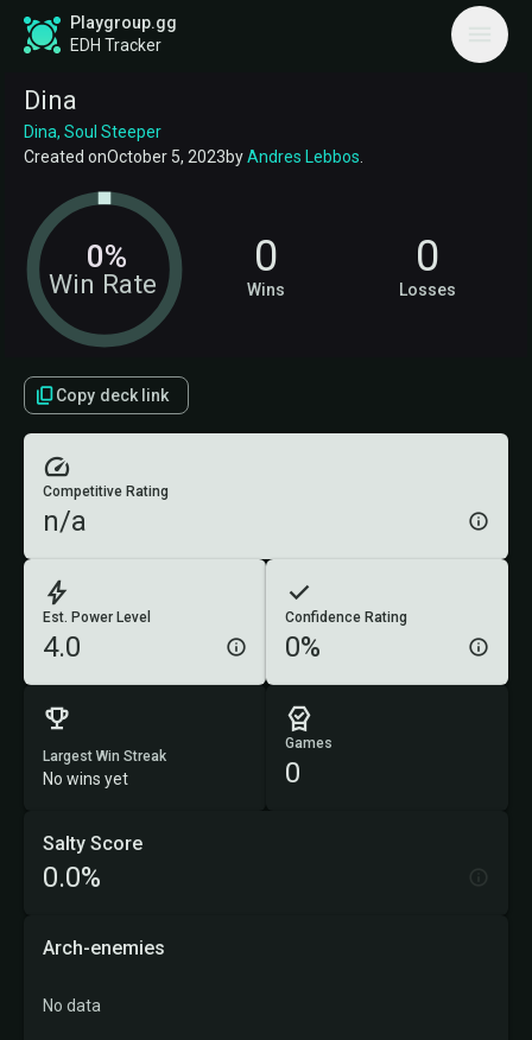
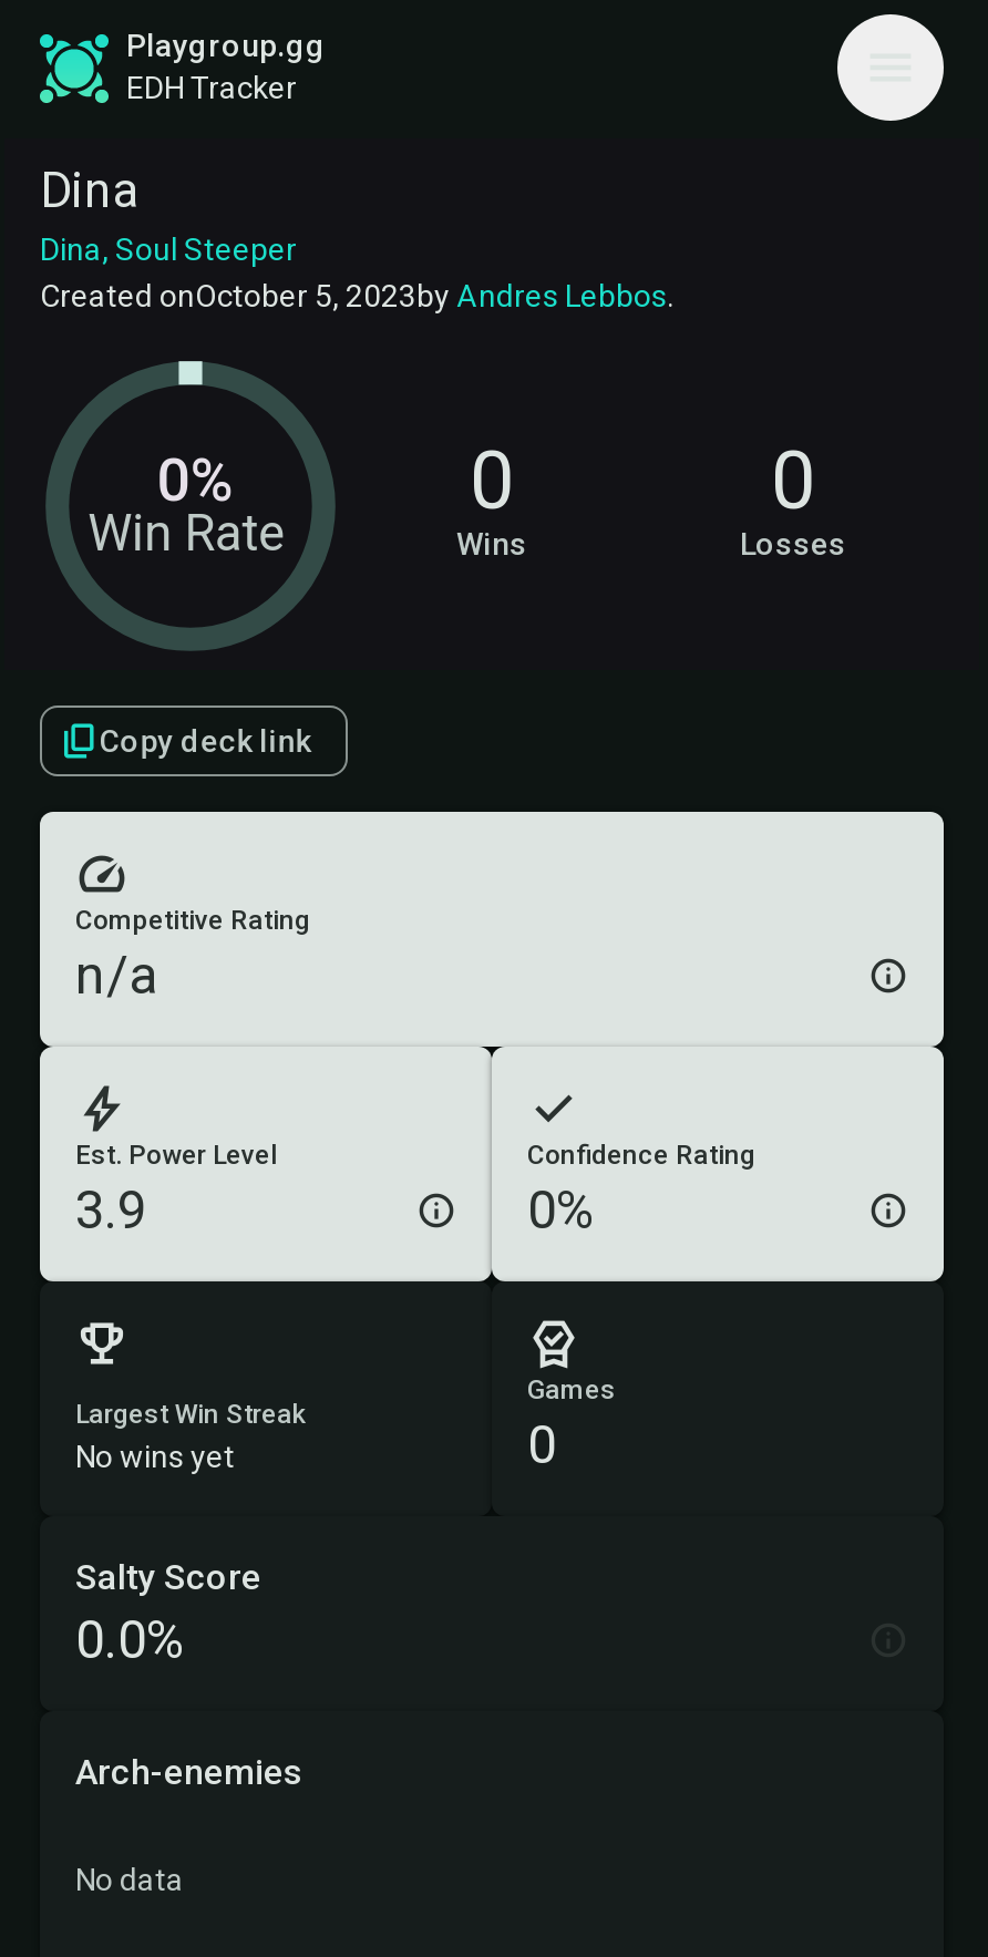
[43,630,81,664] 4.0 -> [75,1180,146,1242] 3.9

